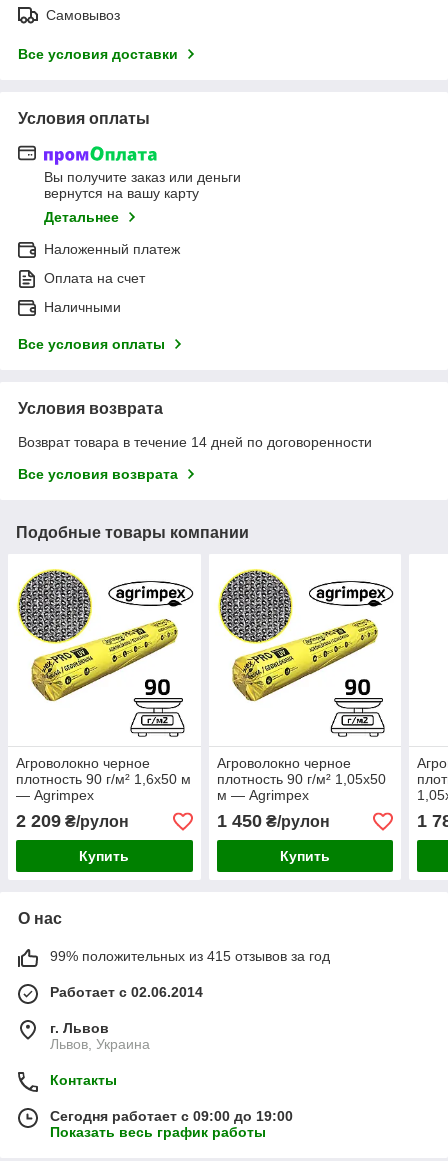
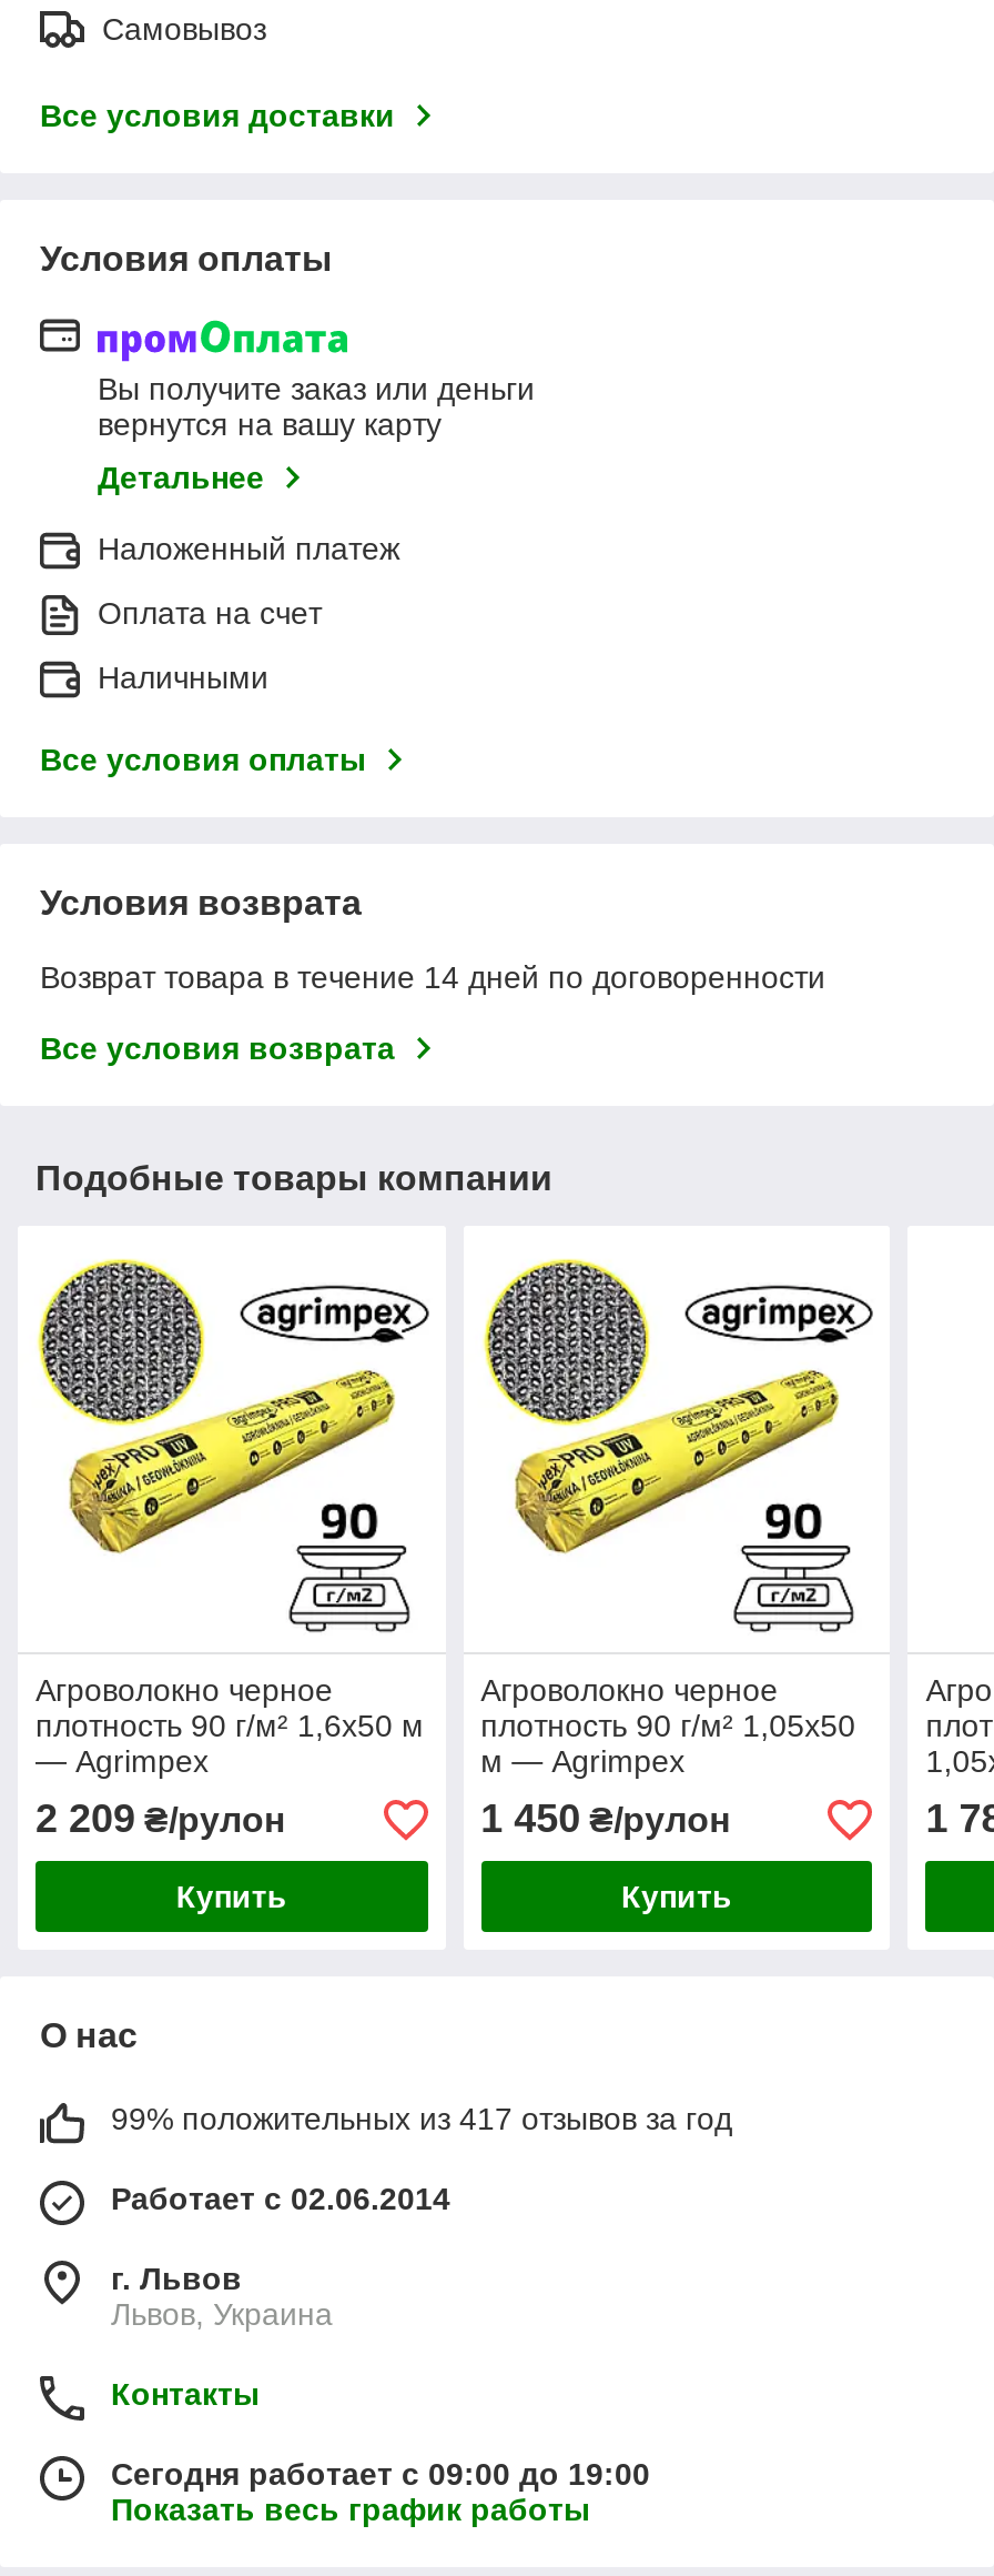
[50,948,330,964] 99% положительных из 415 отзывов за год -> [111,2101,732,2137] 99% положительных из 417 отзывов за год

